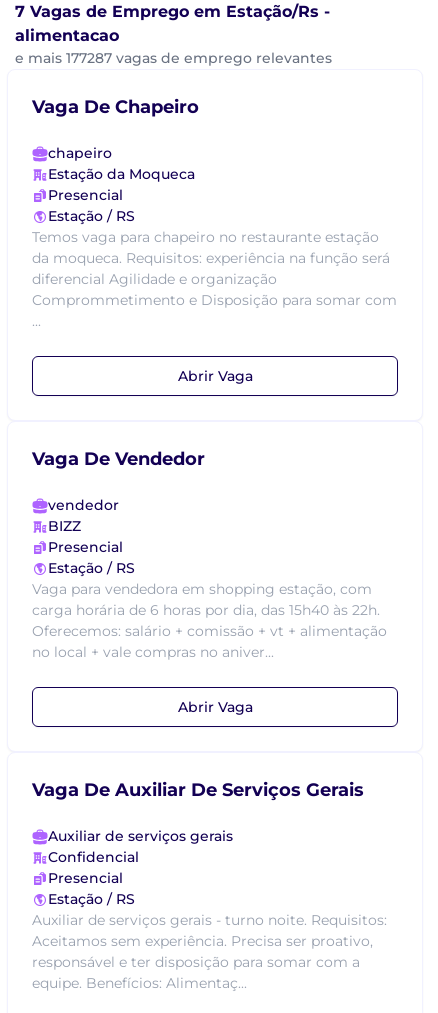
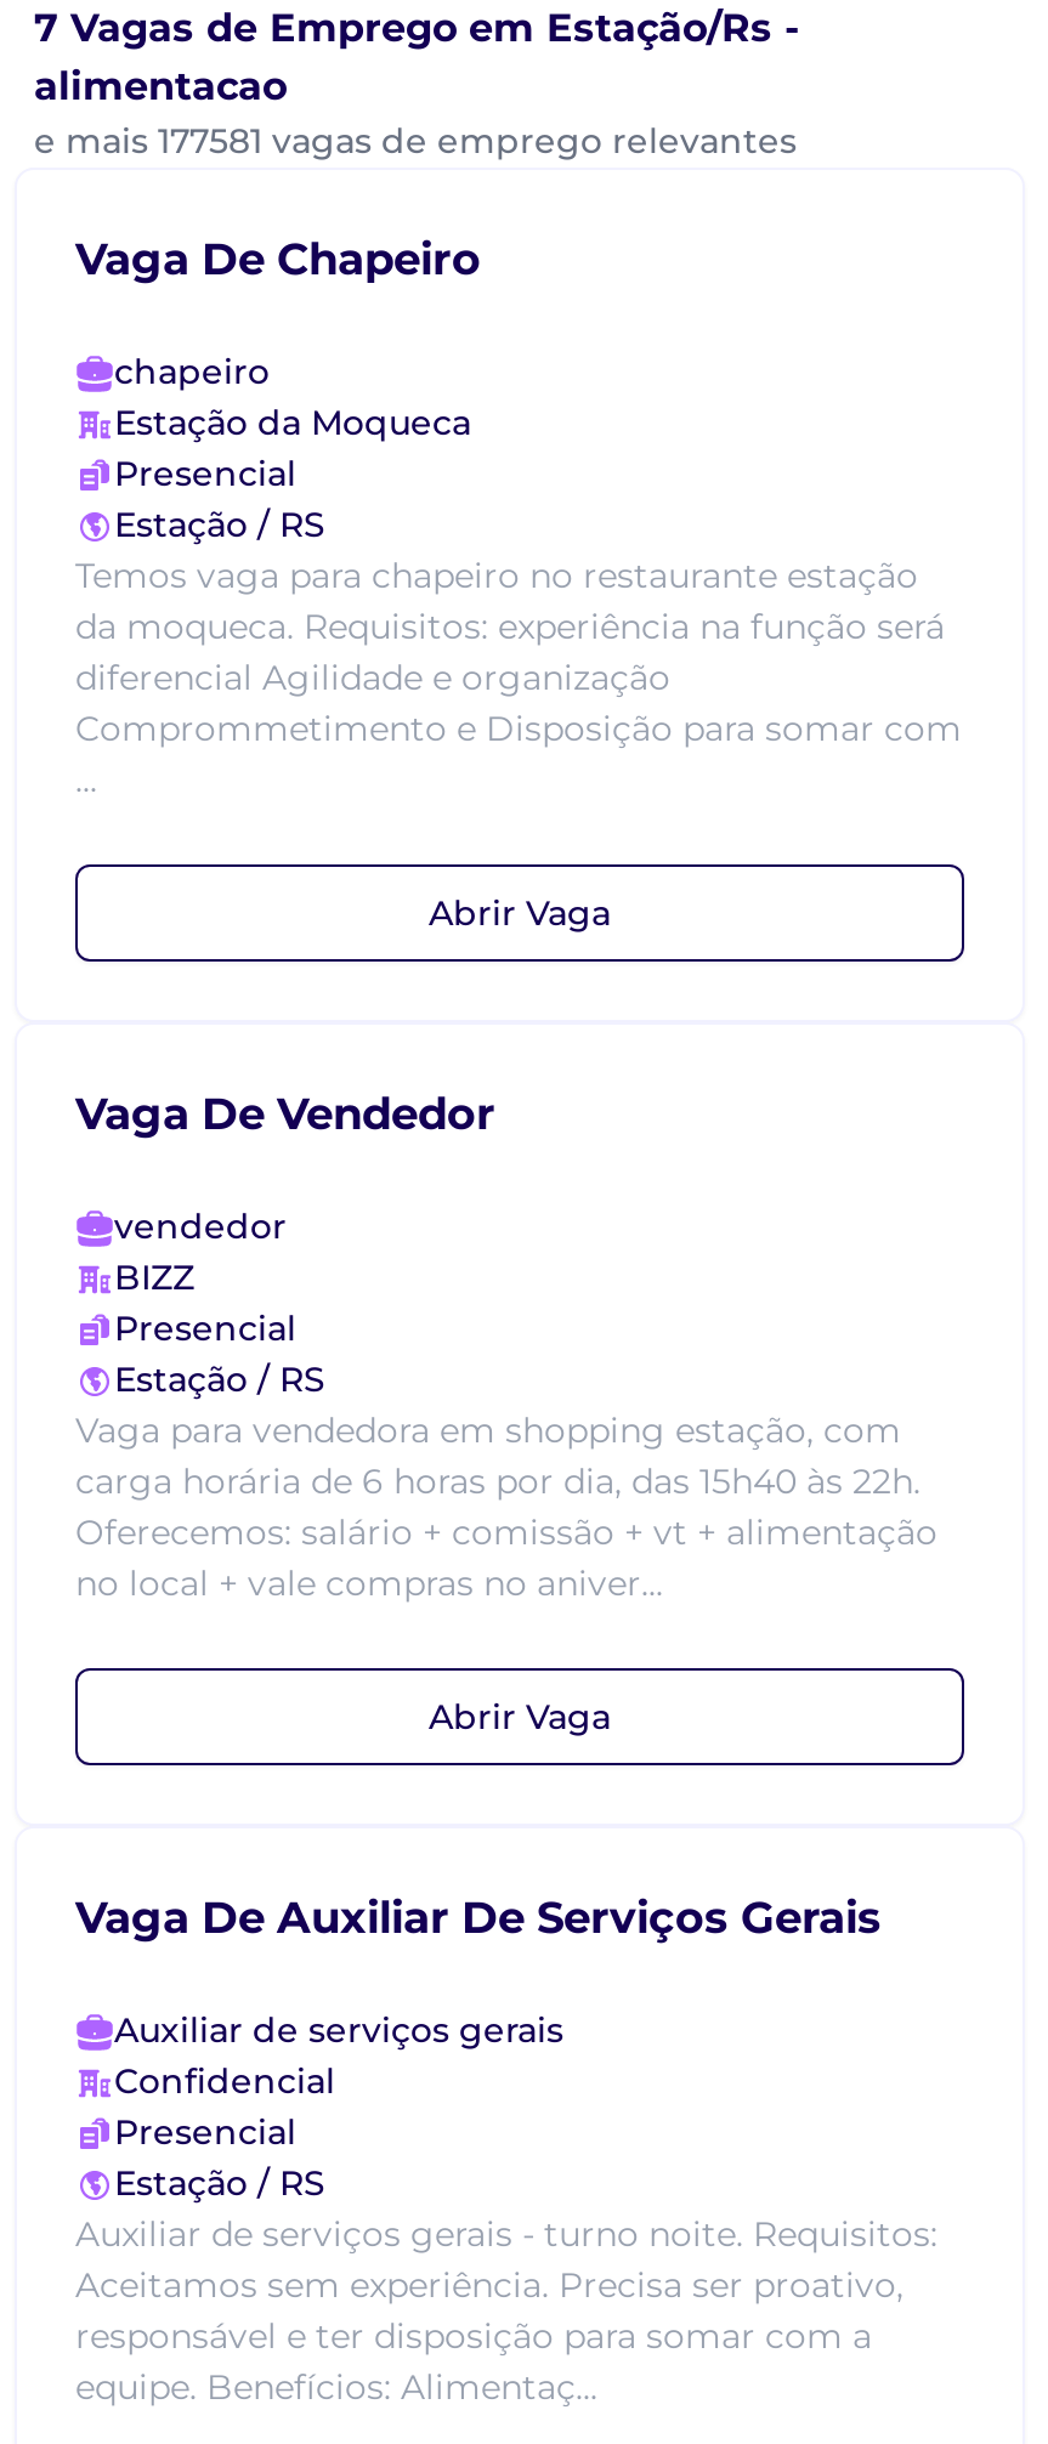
[15,49,332,67] e mais 177287 vagas de emprego relevantes -> [34,119,797,163] e mais 177581 vagas de emprego relevantes

